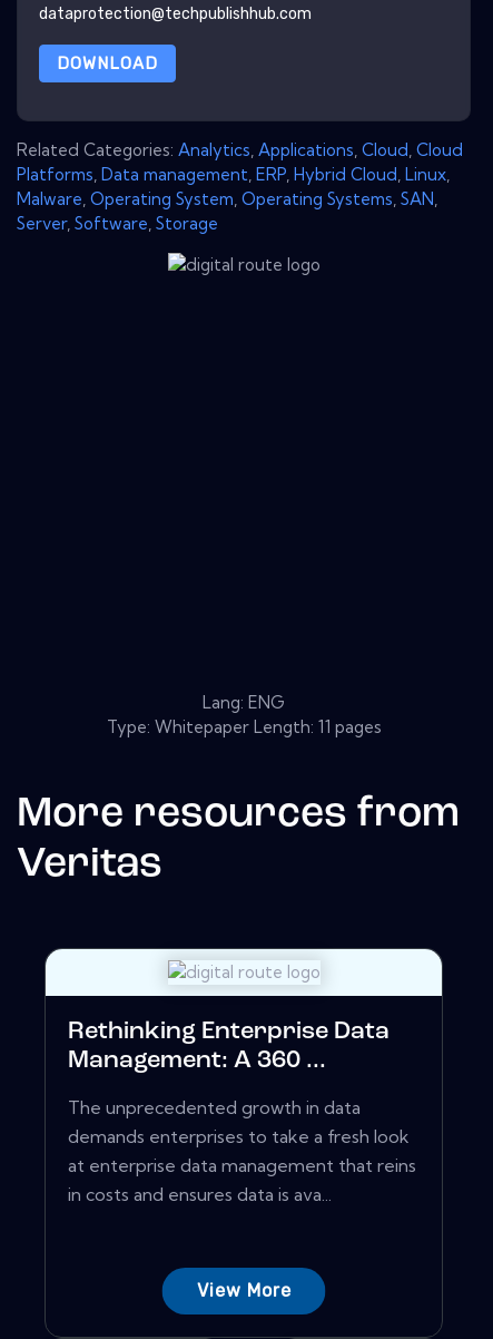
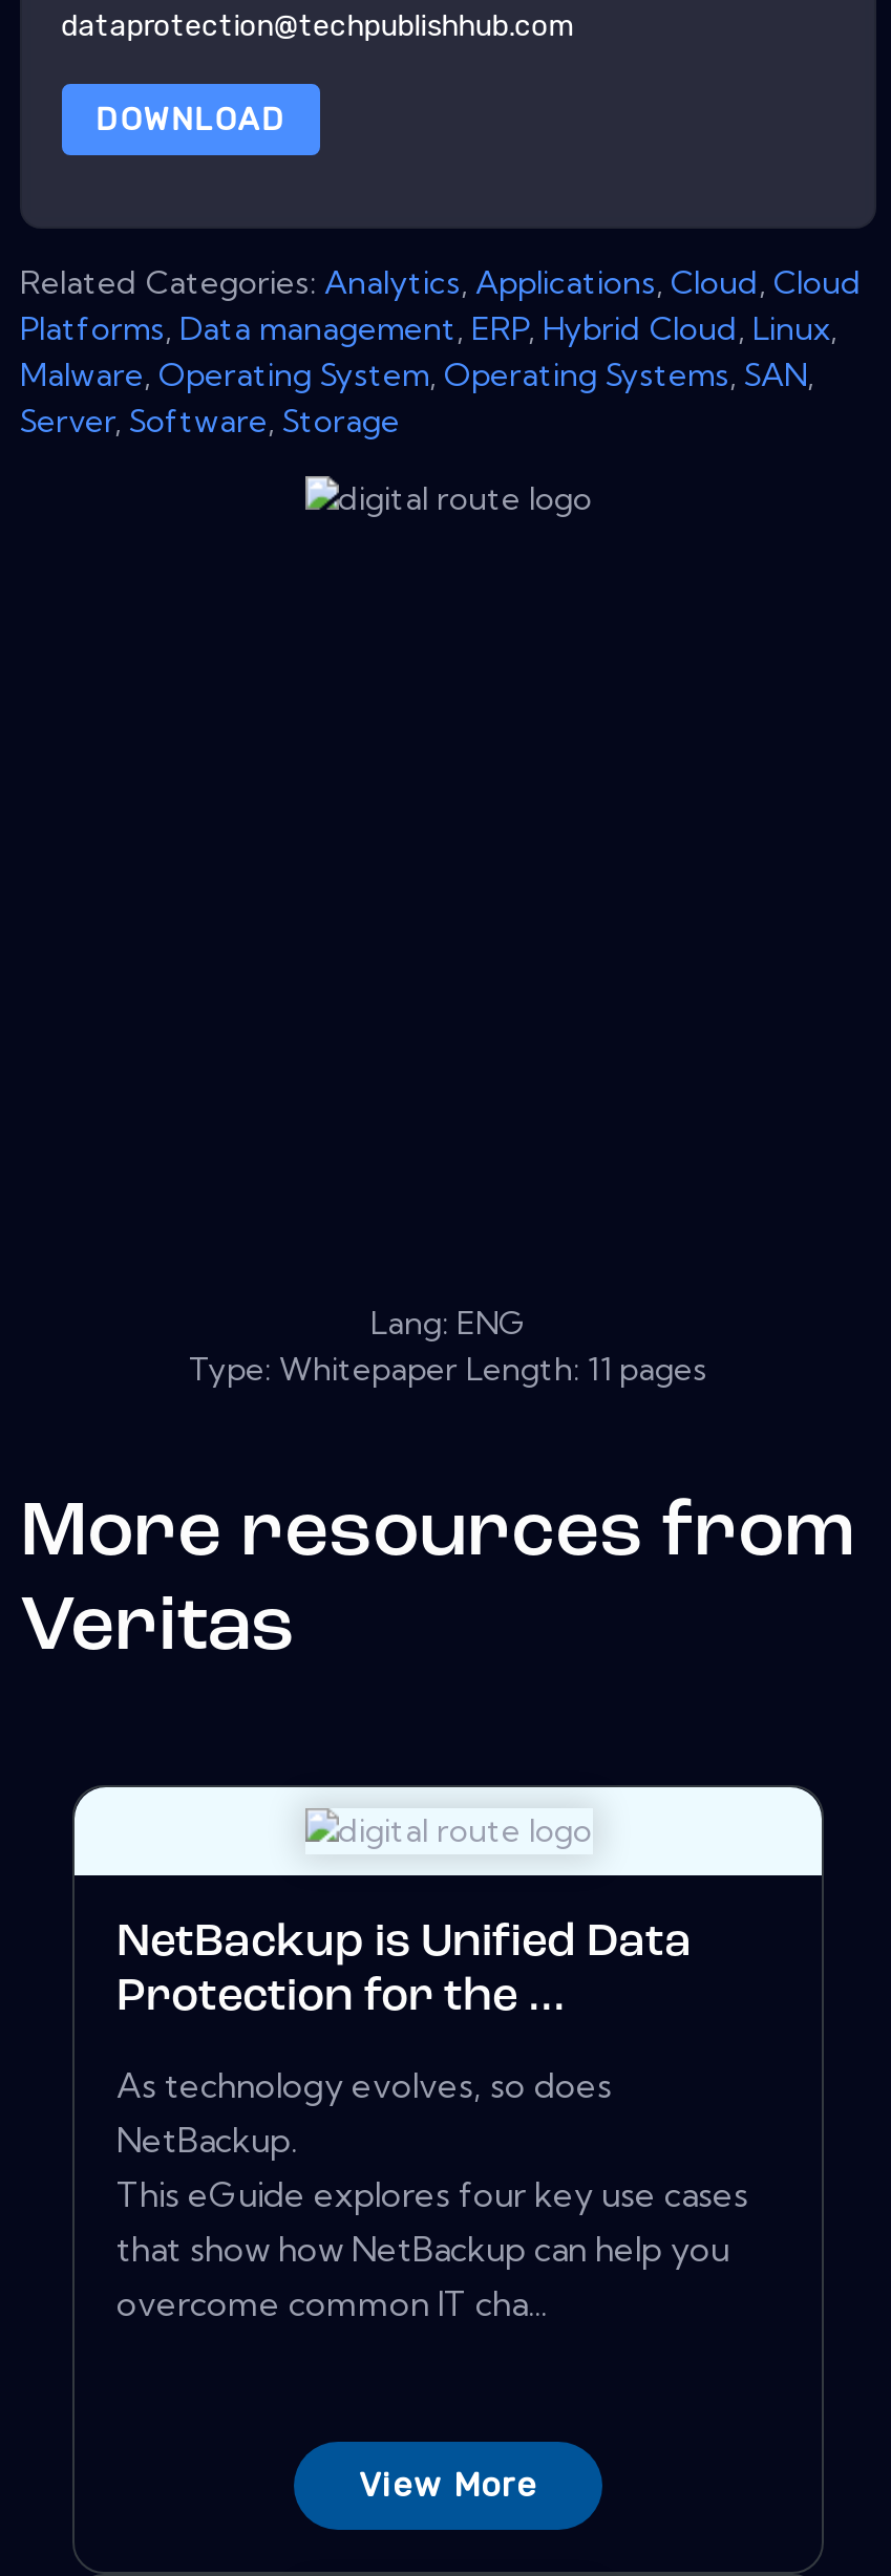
[68,1019,390,1074] Rethinking Enterprise Data | Management: A 360 ... -> [116,1919,692,2022] NetBackup is Unified Data | Protection for the ...
[68,1096,416,1205] The unprecedented growth in data | demands enterprises to take a fresh look | at enterprise data management that reins | in costs and ensures data is ava... -> [116,2064,748,2324] As technology evolves, so does | NetBackup. | This eGuide explores four key use cases | that show how NetBackup can help you | overcome common IT cha...

